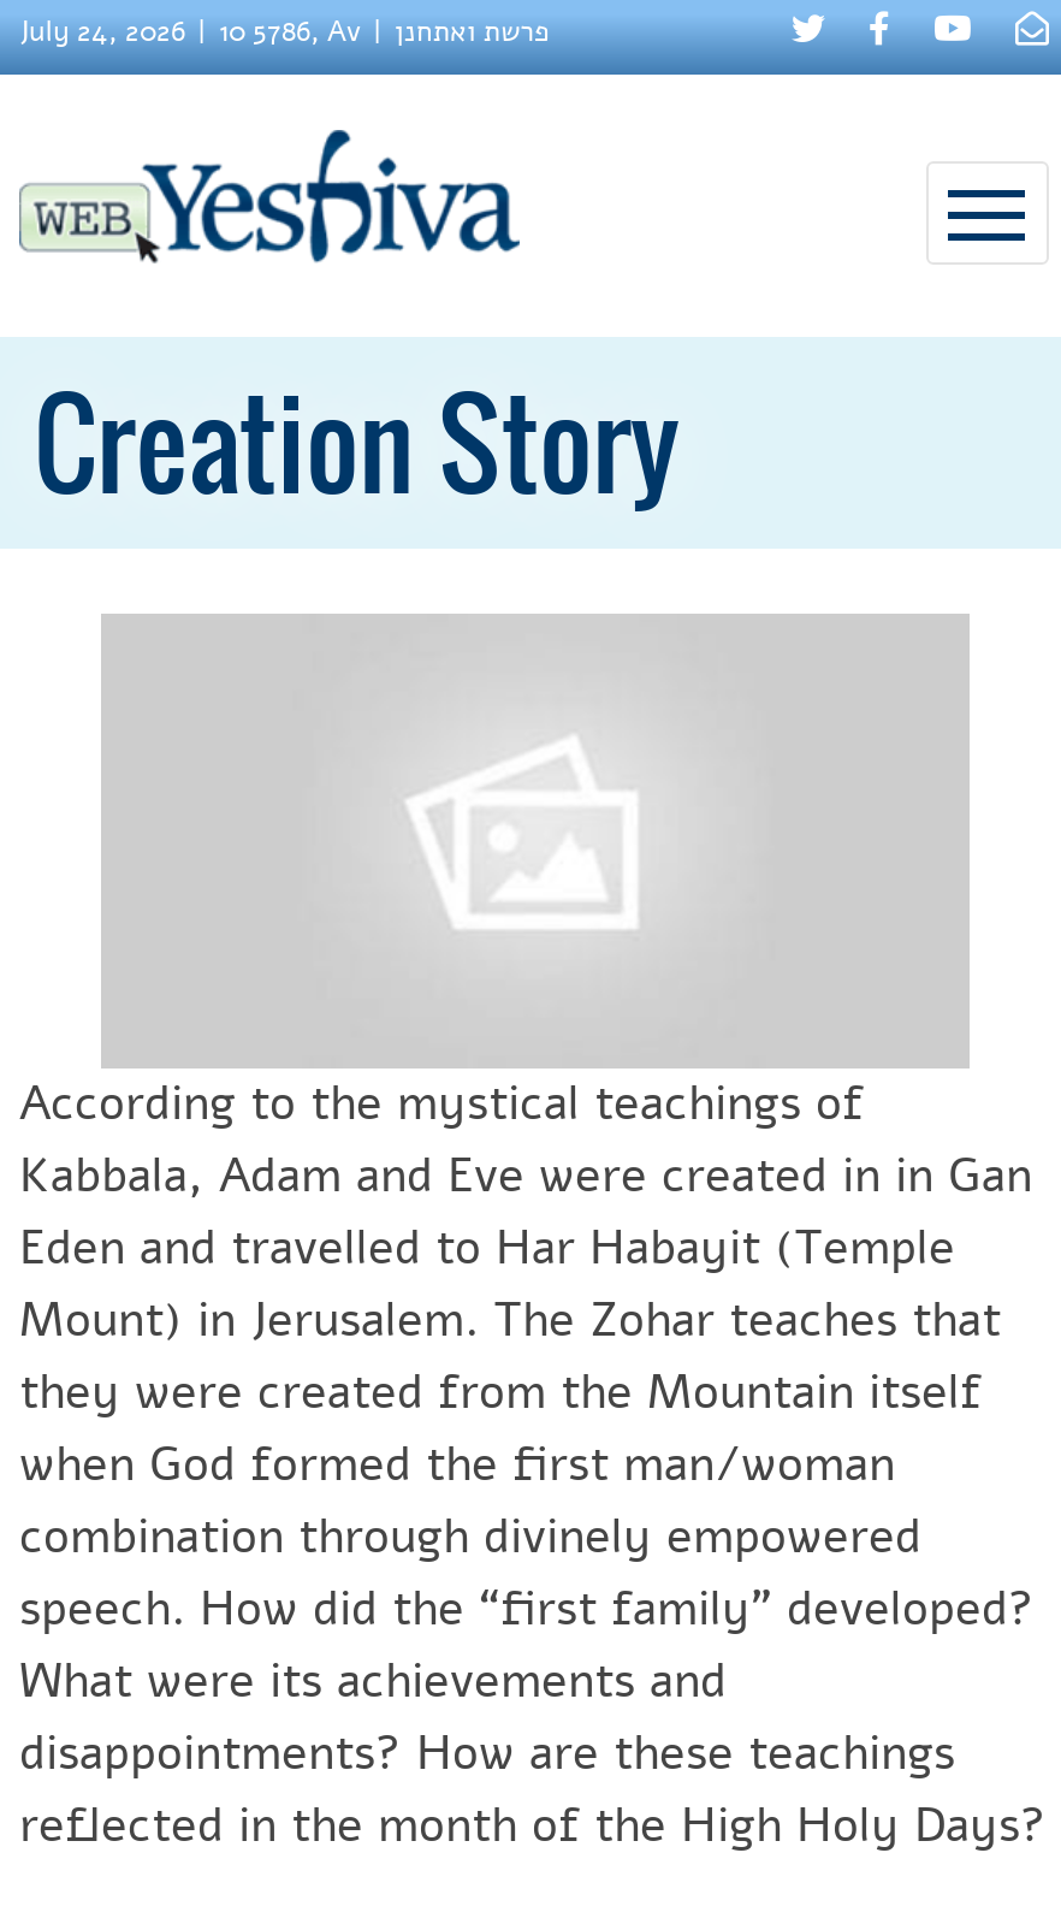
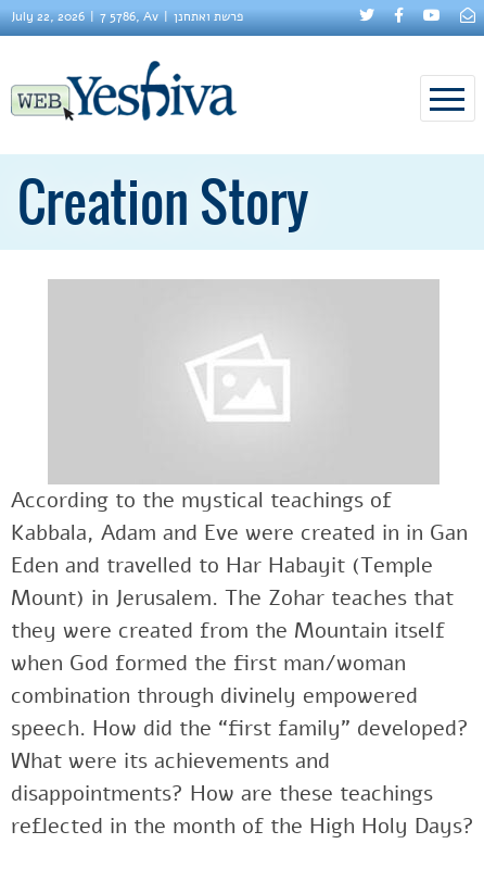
[19,12,185,51] July 24, 2026 -> [11,8,85,25] July 22, 2026
[219,12,361,51] 10 5786, Av -> [100,8,158,25] 7 5786, Av

